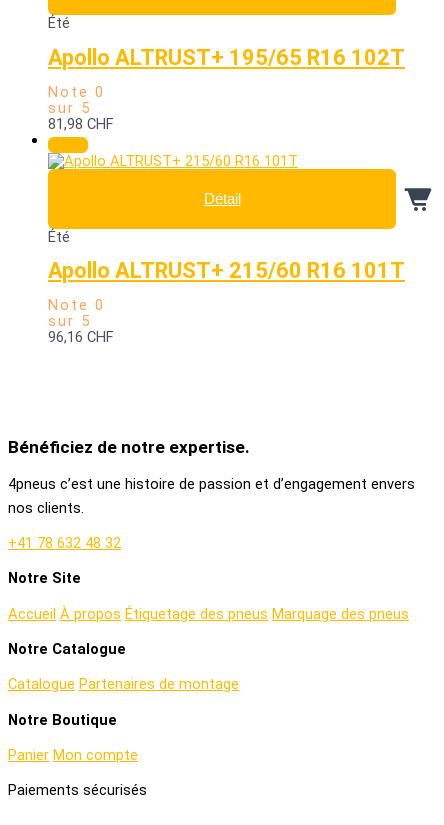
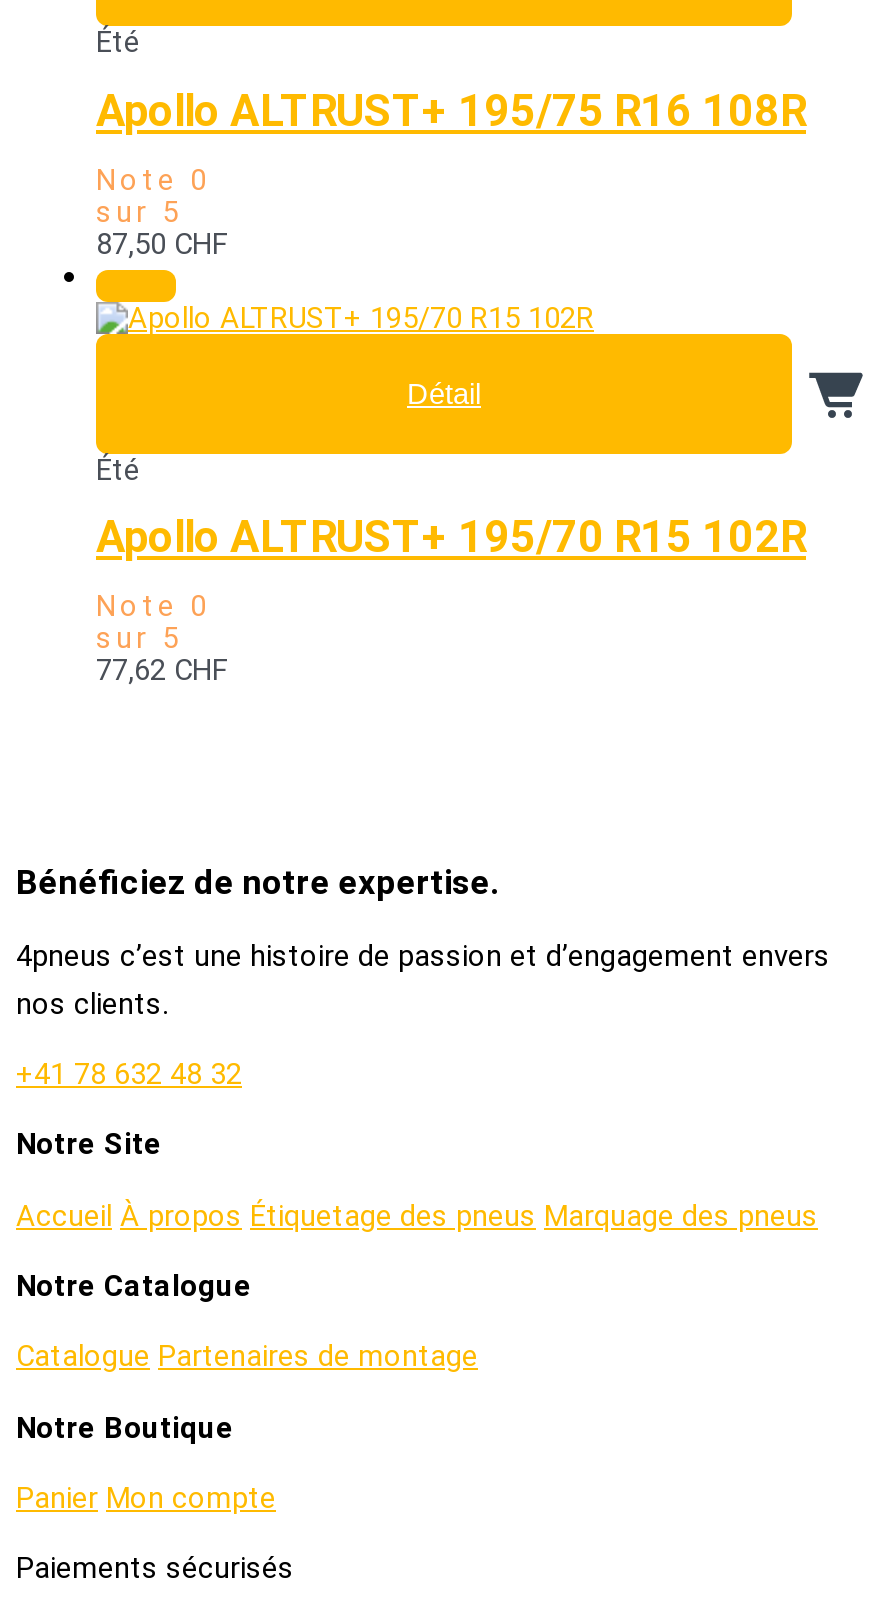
[48,44,405,69] Apollo ALTRUST+ 195/65 R16 102T -> [96,85,806,135] Apollo ALTRUST+ 195/75 R16 108R
[48,115,114,133] 81,98 CHF -> [96,225,228,261] 87,50 CHF
[48,258,405,283] Apollo ALTRUST+ 215/60 R16 101T -> [96,512,806,562] Apollo ALTRUST+ 195/70 R15 102R
[48,328,114,346] 96,16 CHF -> [96,652,228,688] 77,62 CHF

